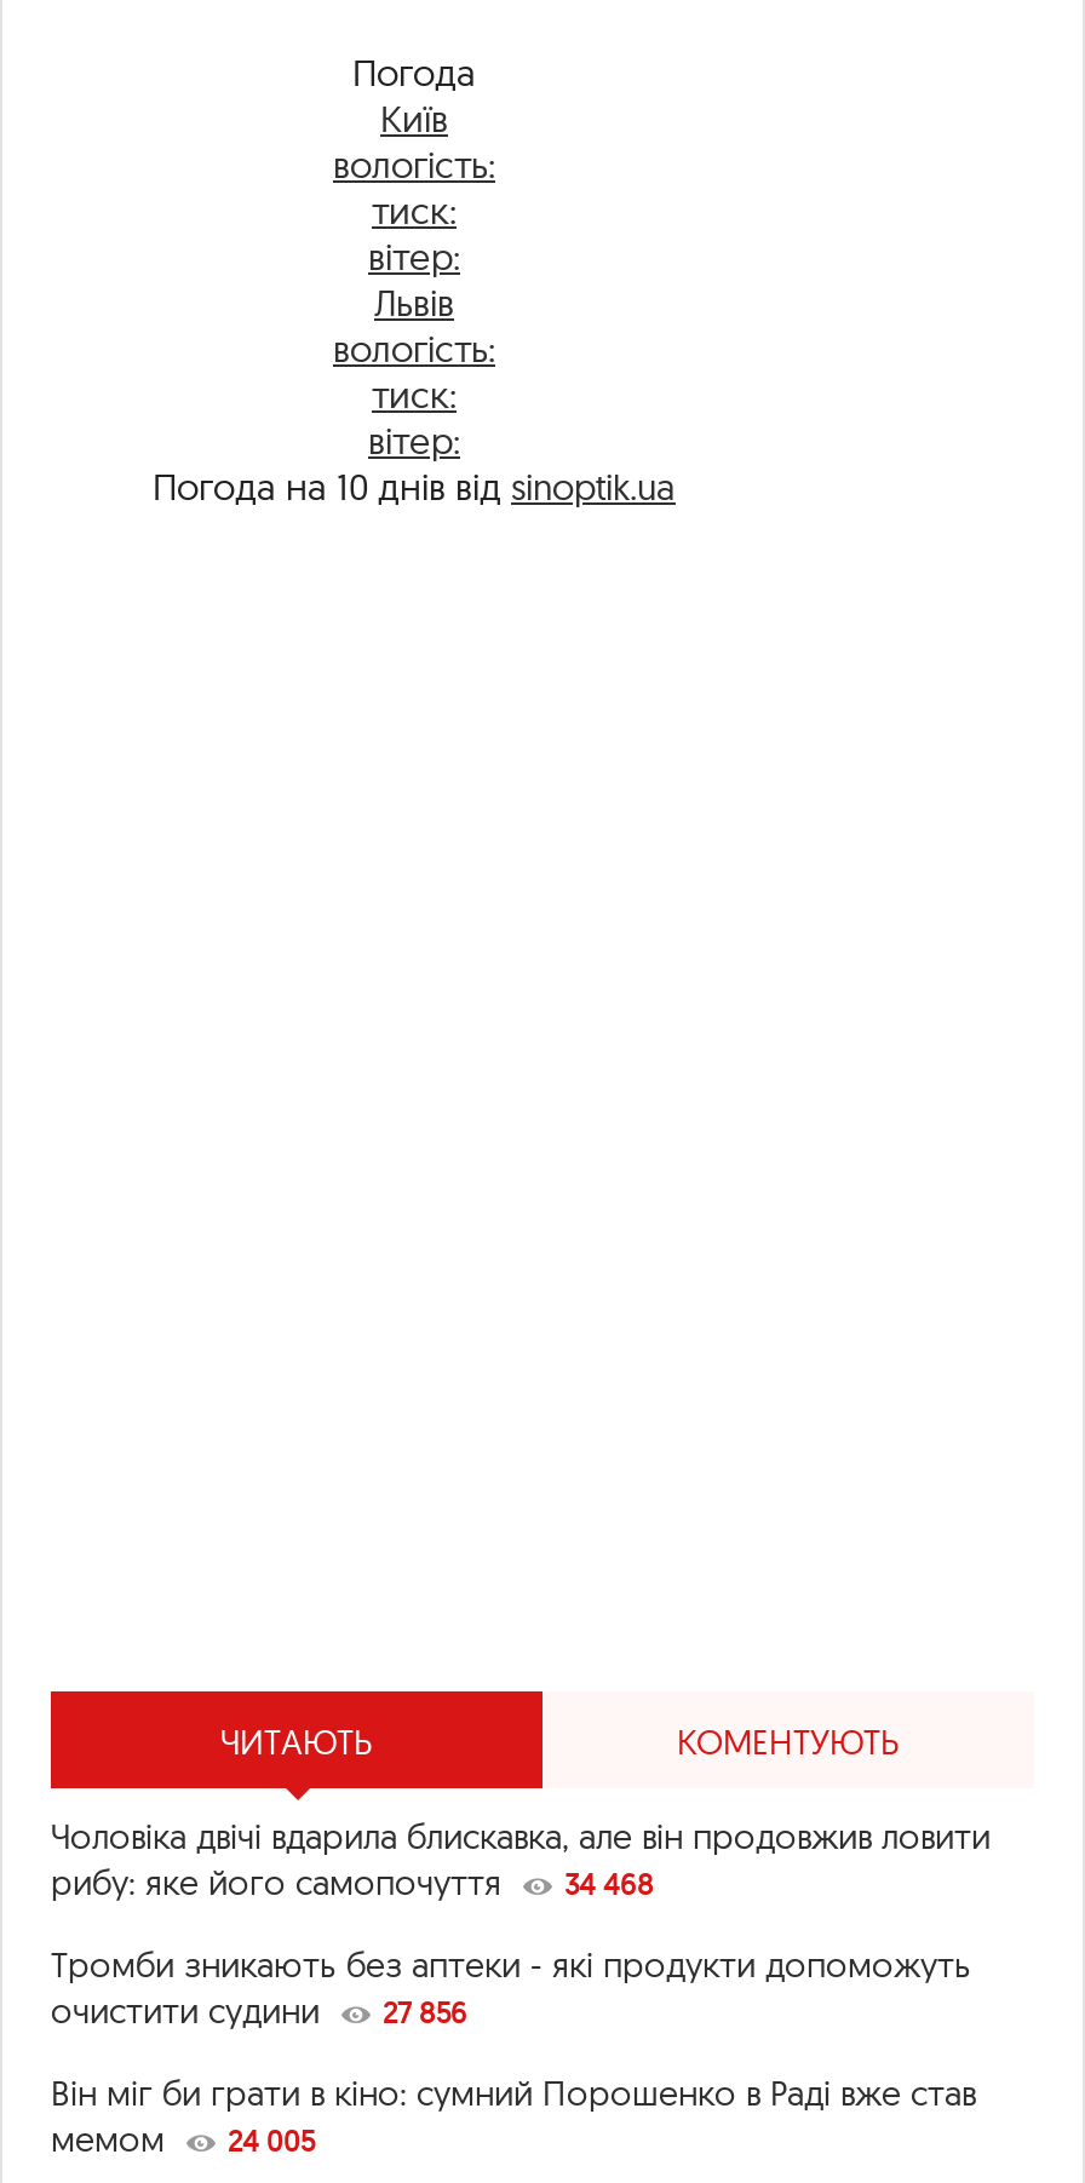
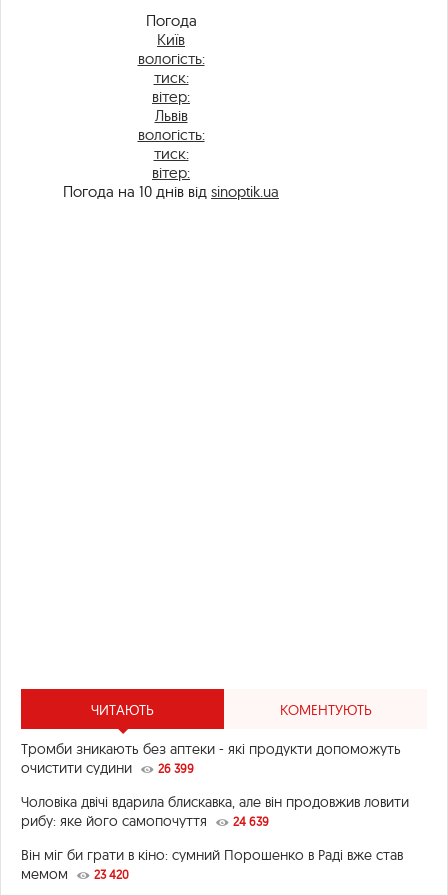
moved [51,1816,991,1905] -> [21,793,409,830]: Чоловіка двічі вдарила блискавка, але він продовжив ловити | рибу: яке його самопочуття
[564,1867,654,1903] 34 468 -> none
moved [51,1944,971,2034] -> [21,740,401,777]: Тромби зникають без аптеки - які продукти допоможуть | очистити судини
[383,1995,467,2031] 27 856 -> [158,761,269,829] 26 399 | 24 639
[51,2118,315,2162] мемом 24 005 -> [21,865,129,883] мемом 23 420

